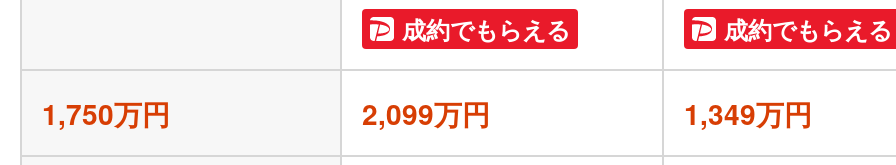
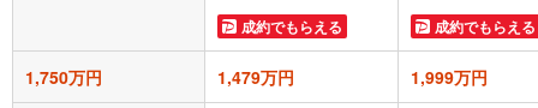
[362,94,490,134] 2,099万円 -> [217,65,294,89] 1,479万円
[684,94,812,134] 1,349万円 -> [411,65,488,89] 1,999万円

